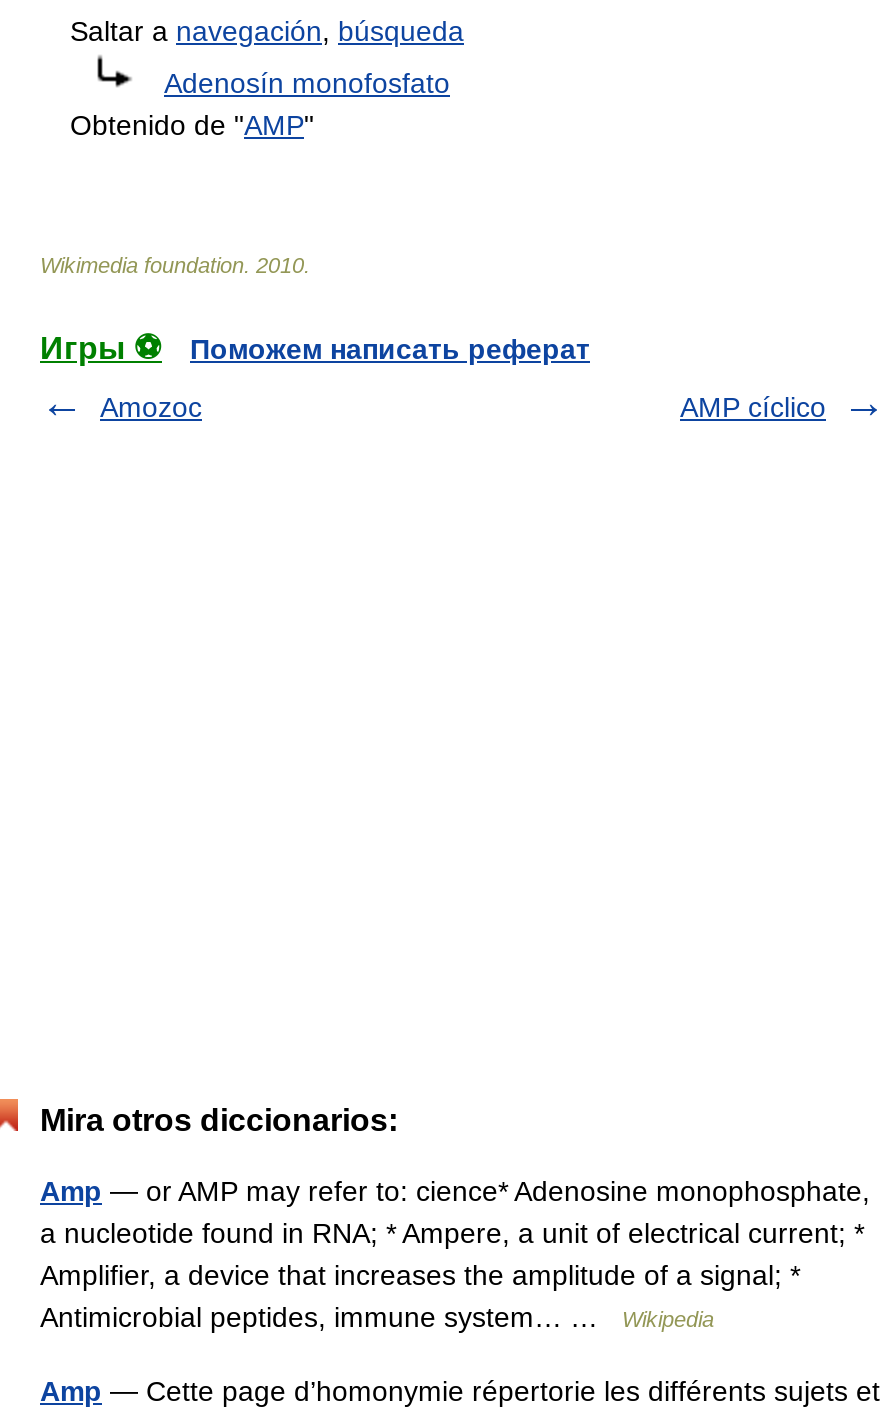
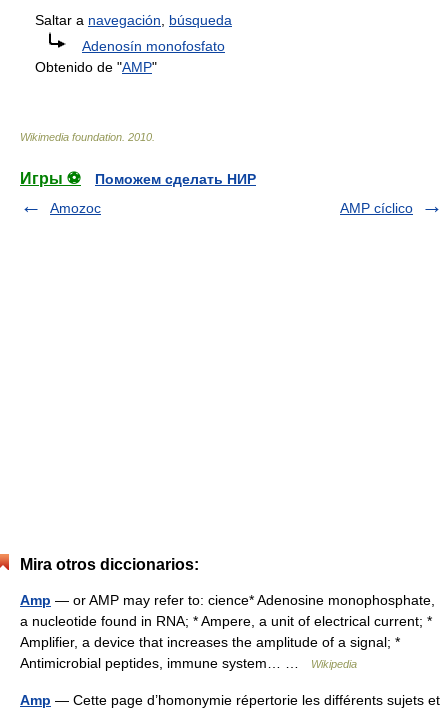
[190,333,590,365] Поможем написать реферат -> [95,171,256,187] Поможем сделать НИР

